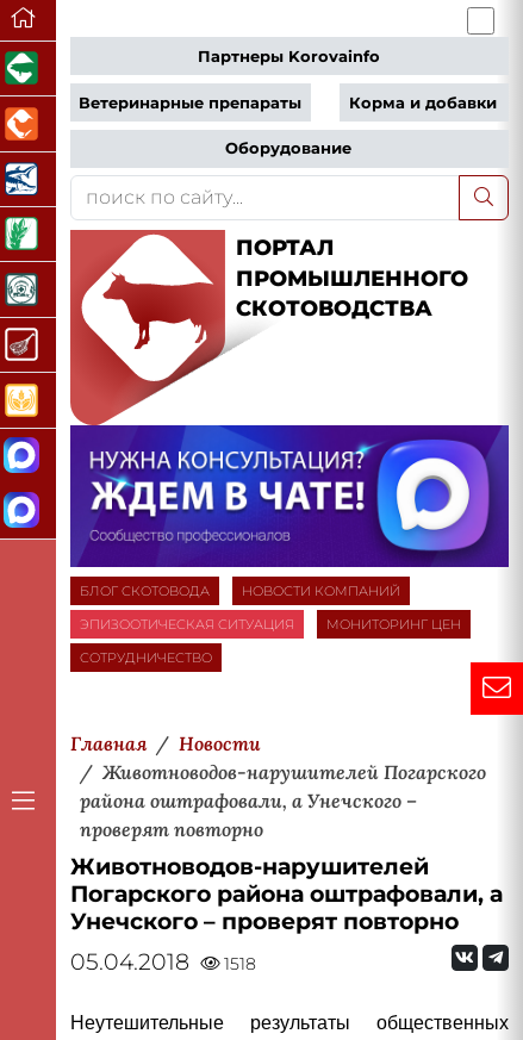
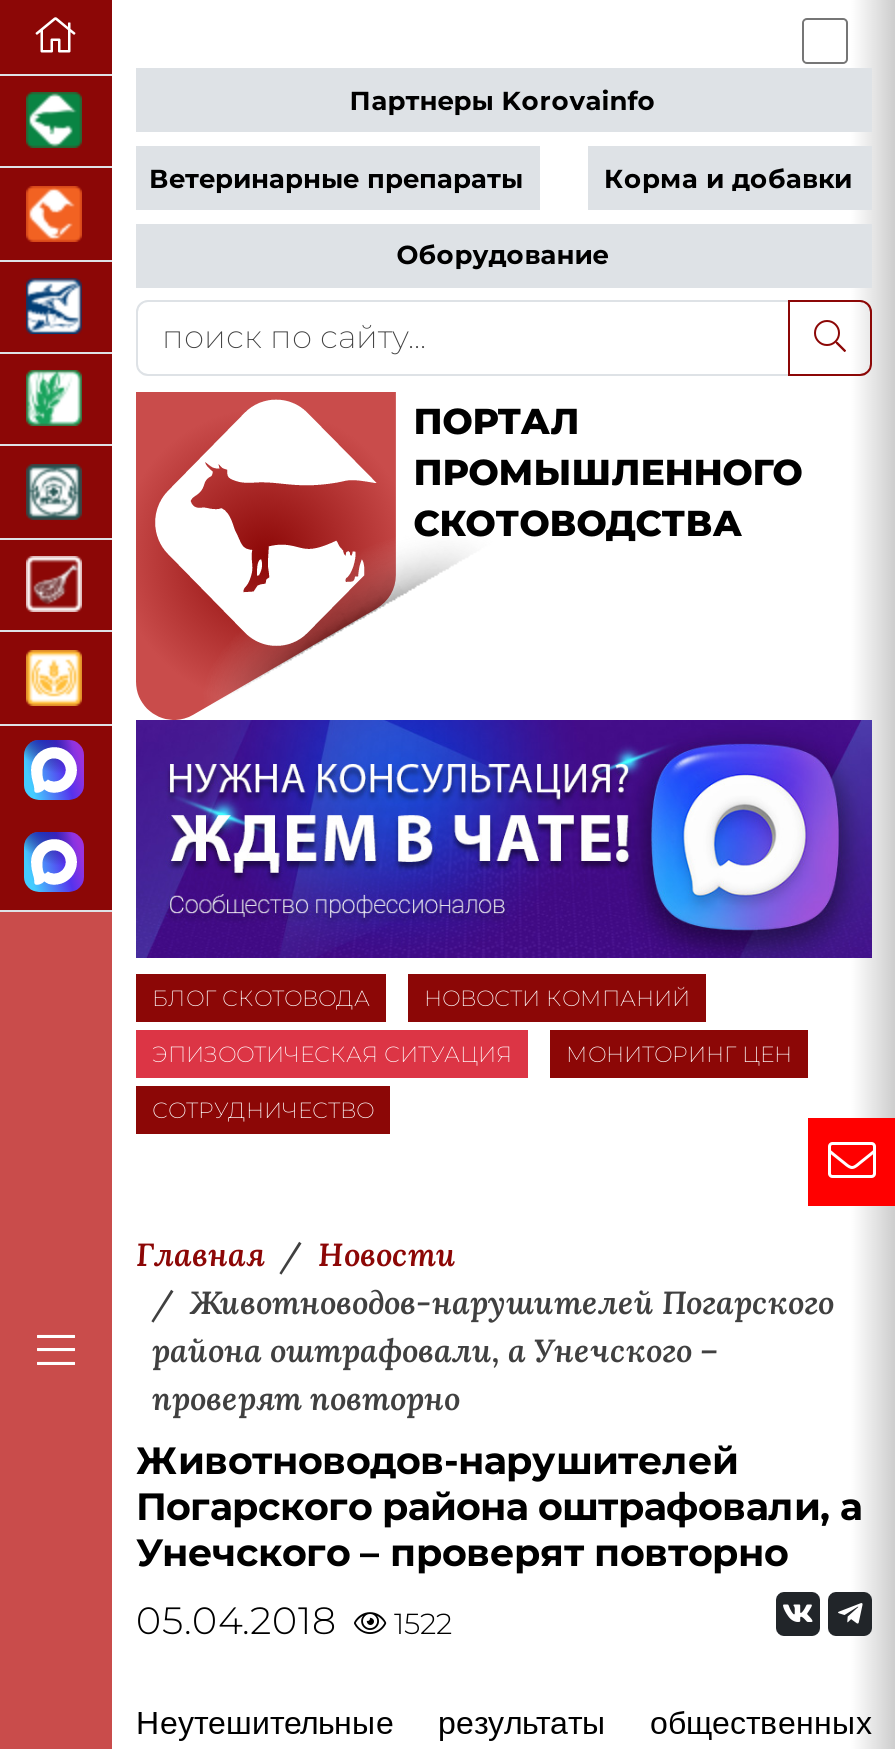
[70,946,256,975] 05.04.2018 1518 -> [136,1595,452,1643] 05.04.2018 1522

